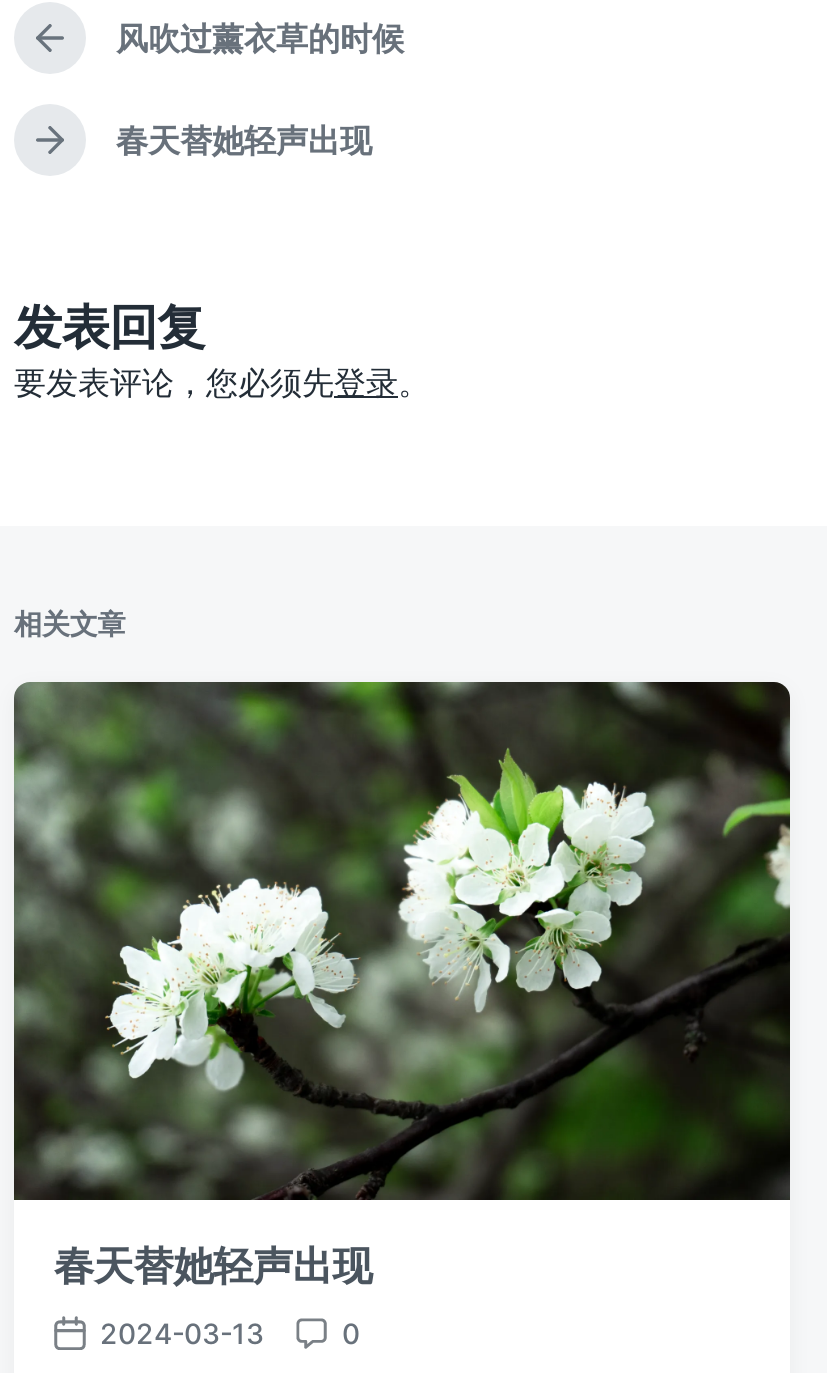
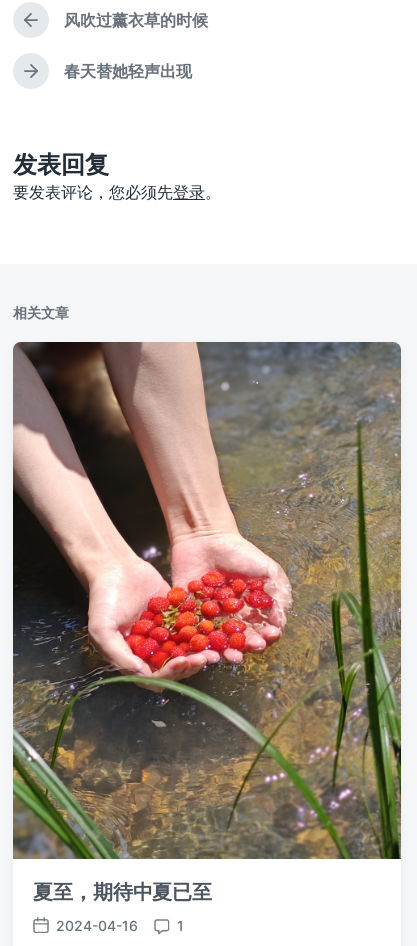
[14,682,792,1289] [image] | 春天替她轻声出现 -> [12,341,402,904] [image] | 夏至，期待中夏已至
[100,1315,264,1349] 2024-03-13 -> [56,917,138,934] 2024-04-16
[342,1315,360,1349] 0 -> [177,917,184,934] 1

